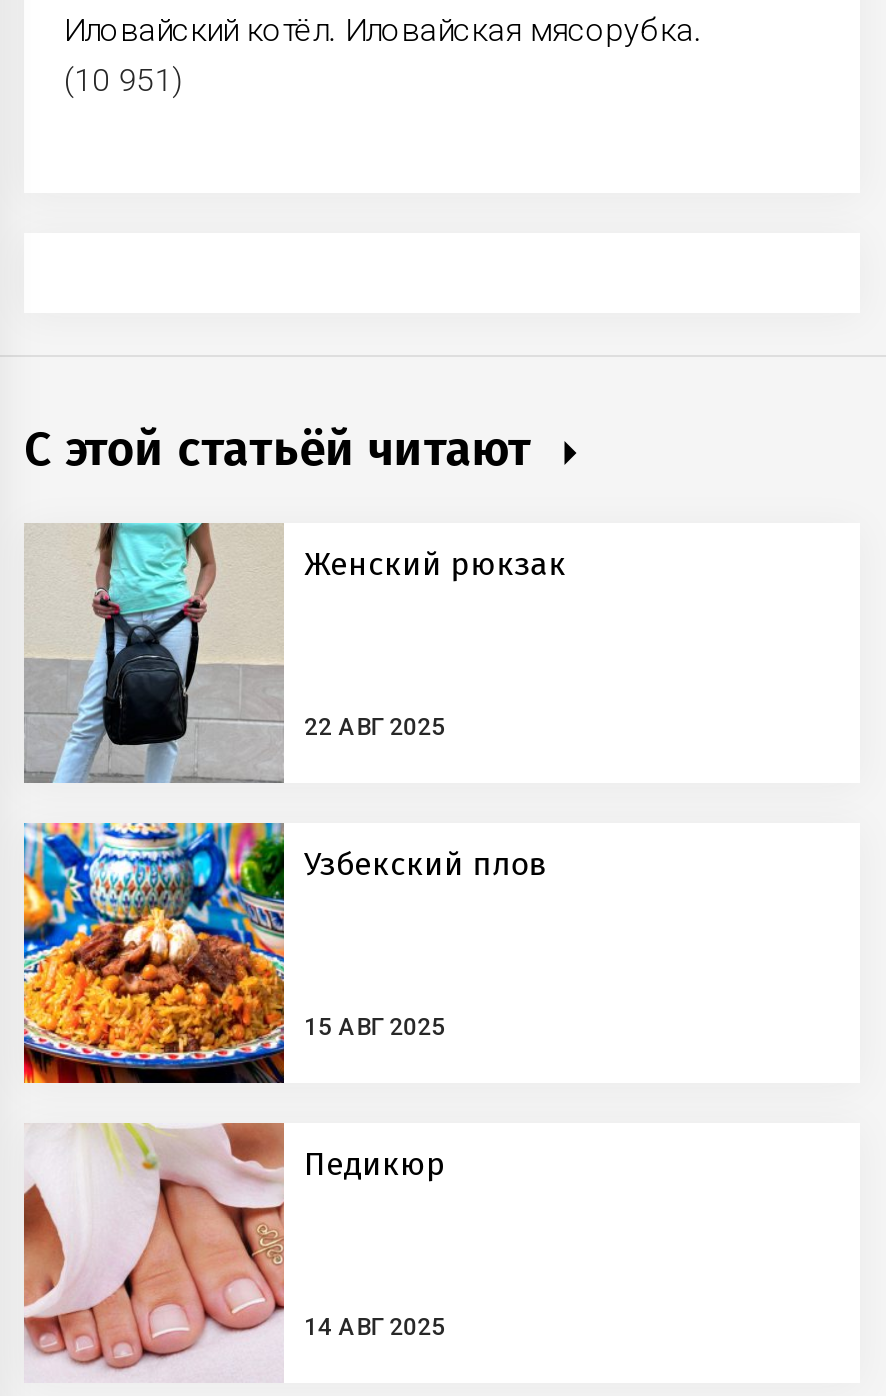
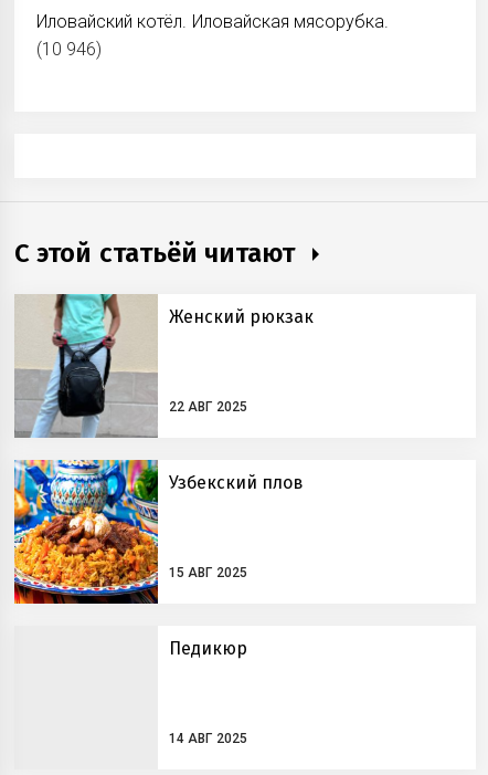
[64,61,183,99] (10 951) -> [36,38,102,59] (10 946)
[22,1122,286,1374] [image] -> none

